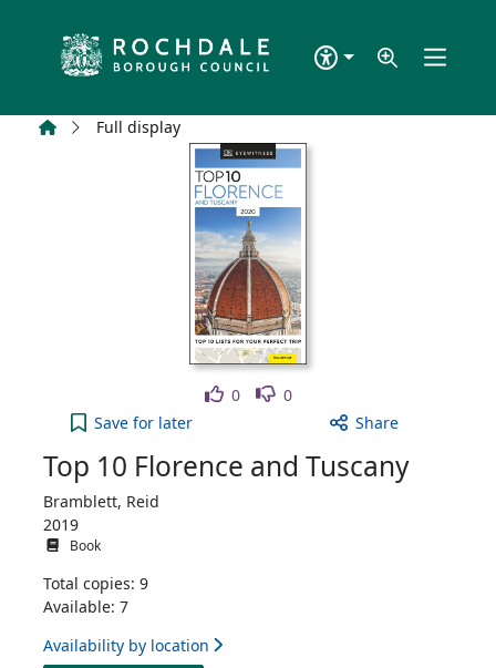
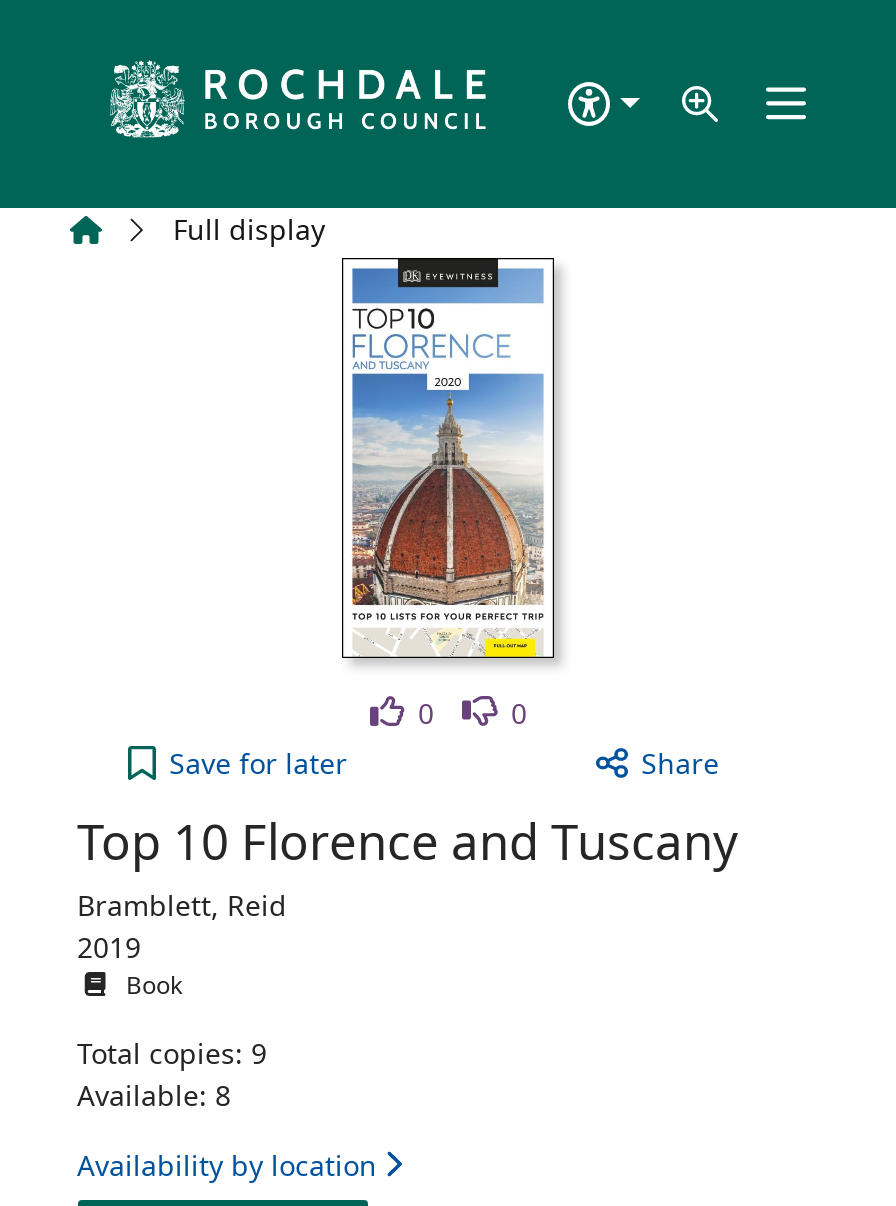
[43,595,128,616] Available: 7 -> [77,1075,231,1113] Available: 8

